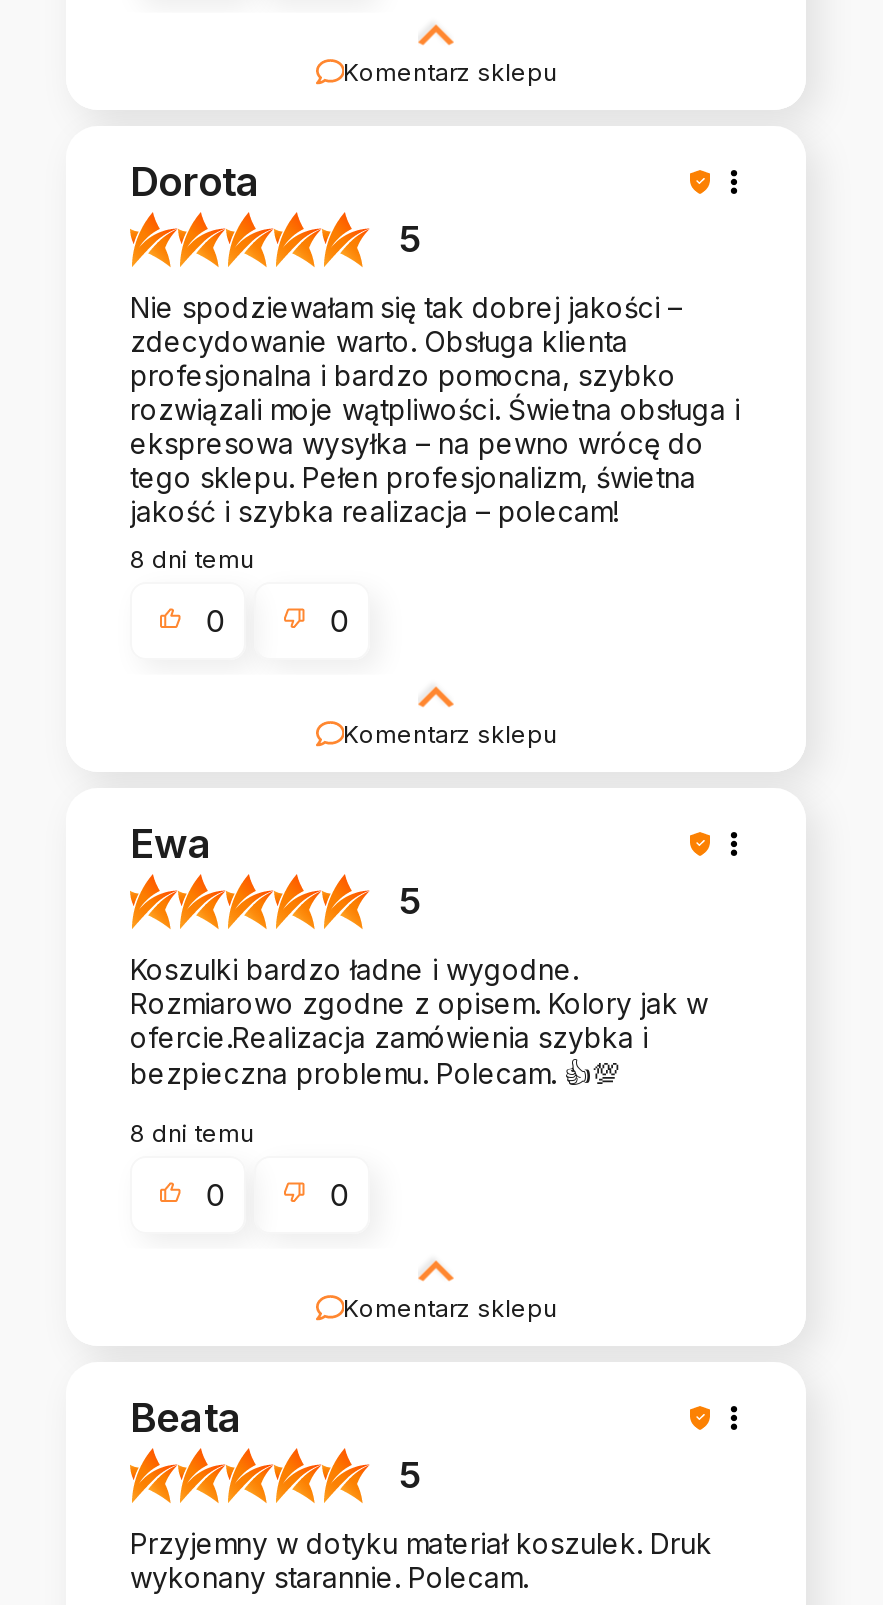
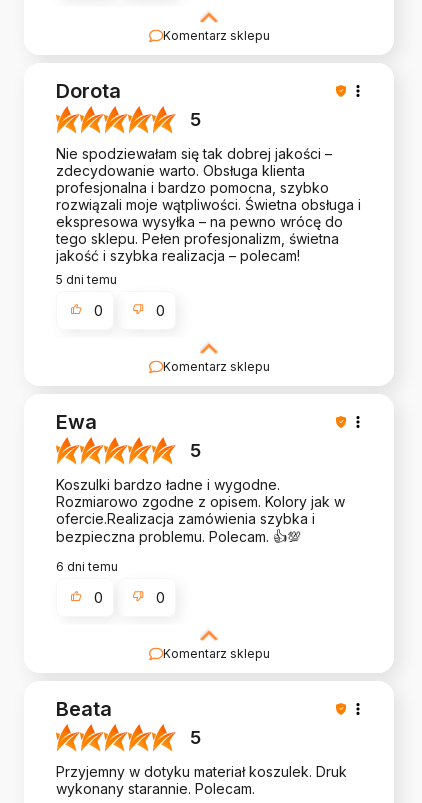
[130,543,254,573] 8 dni temu -> [56,272,117,287] 5 dni temu
[130,1117,254,1147] 8 dni temu -> [56,559,118,574] 6 dni temu

